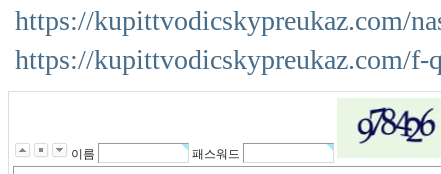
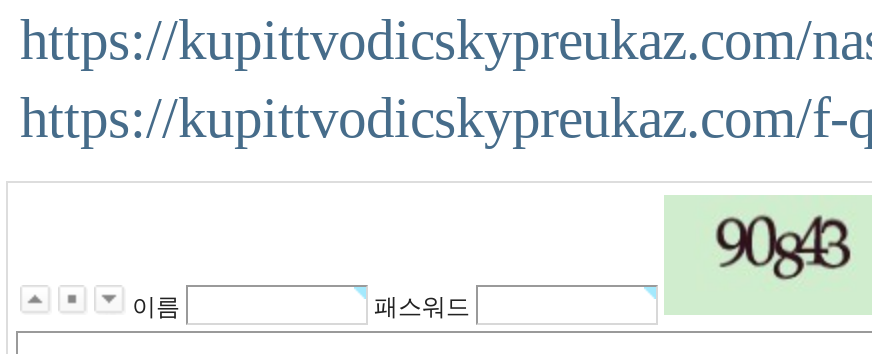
[339,100,438,156] [image] -> [666,197,866,313] [image]

